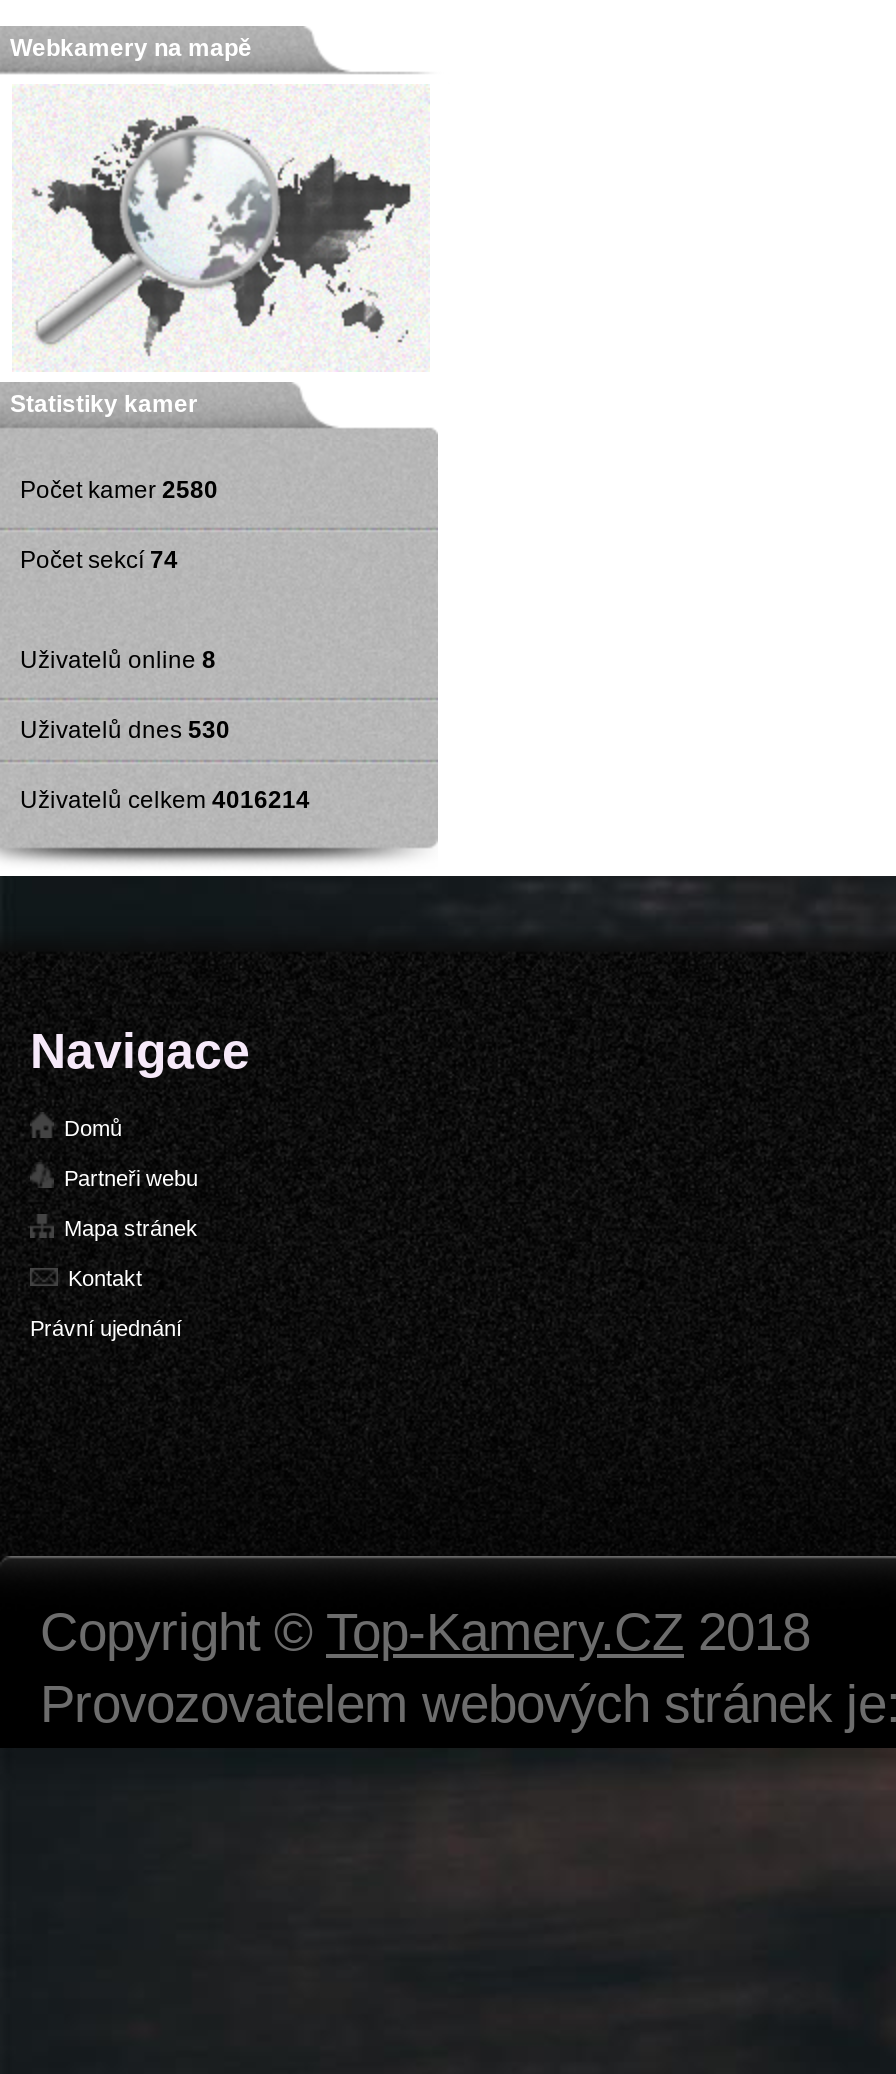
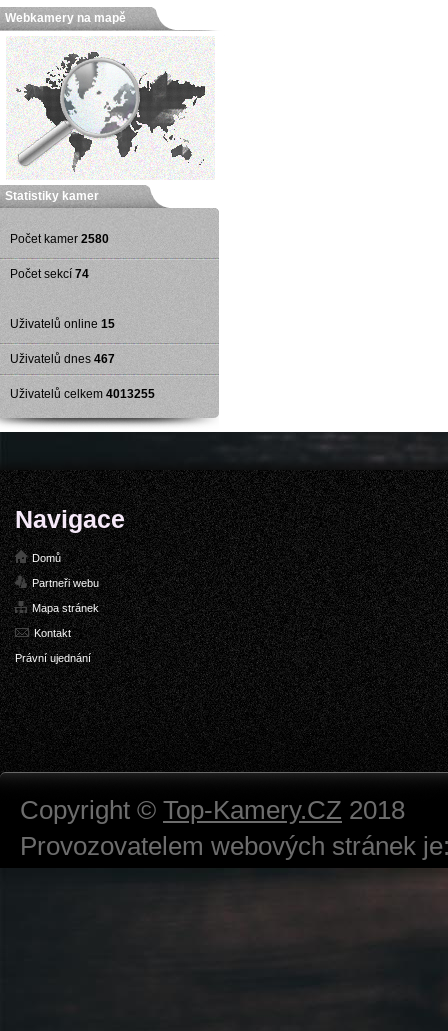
[20,646,216,674] Uživatelů online 8 -> [10,317,115,331] Uživatelů online 15
[20,716,230,744] Uživatelů dnes 530 -> [10,352,115,366] Uživatelů dnes 467
[20,786,310,814] Uživatelů celkem 4016214 -> [10,387,155,401] Uživatelů celkem 4013255

